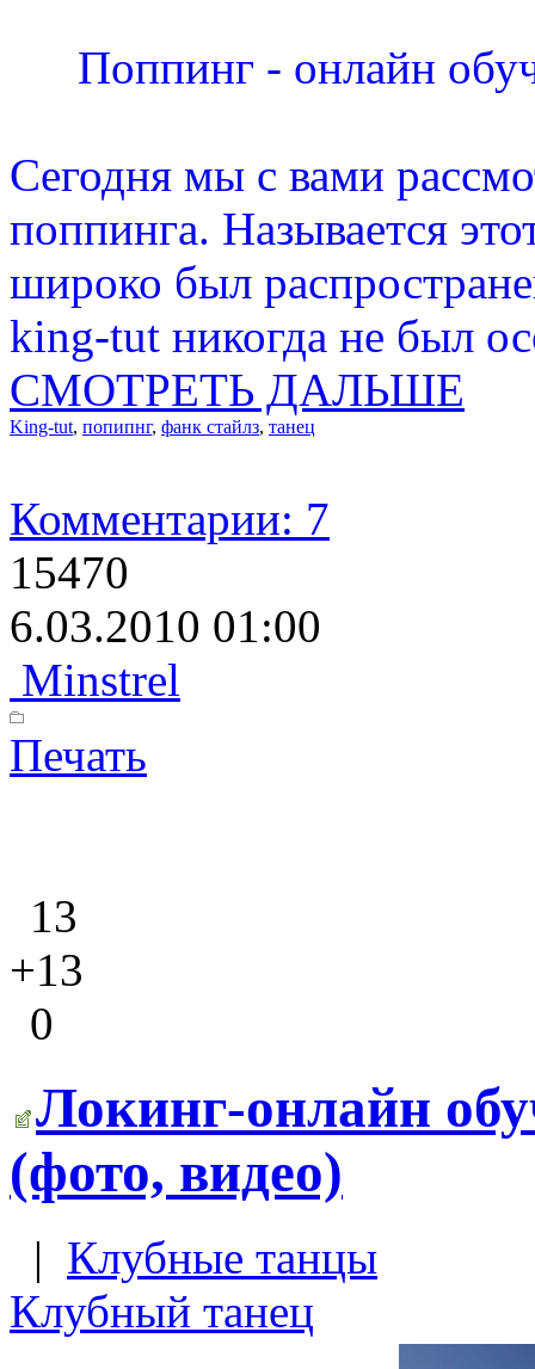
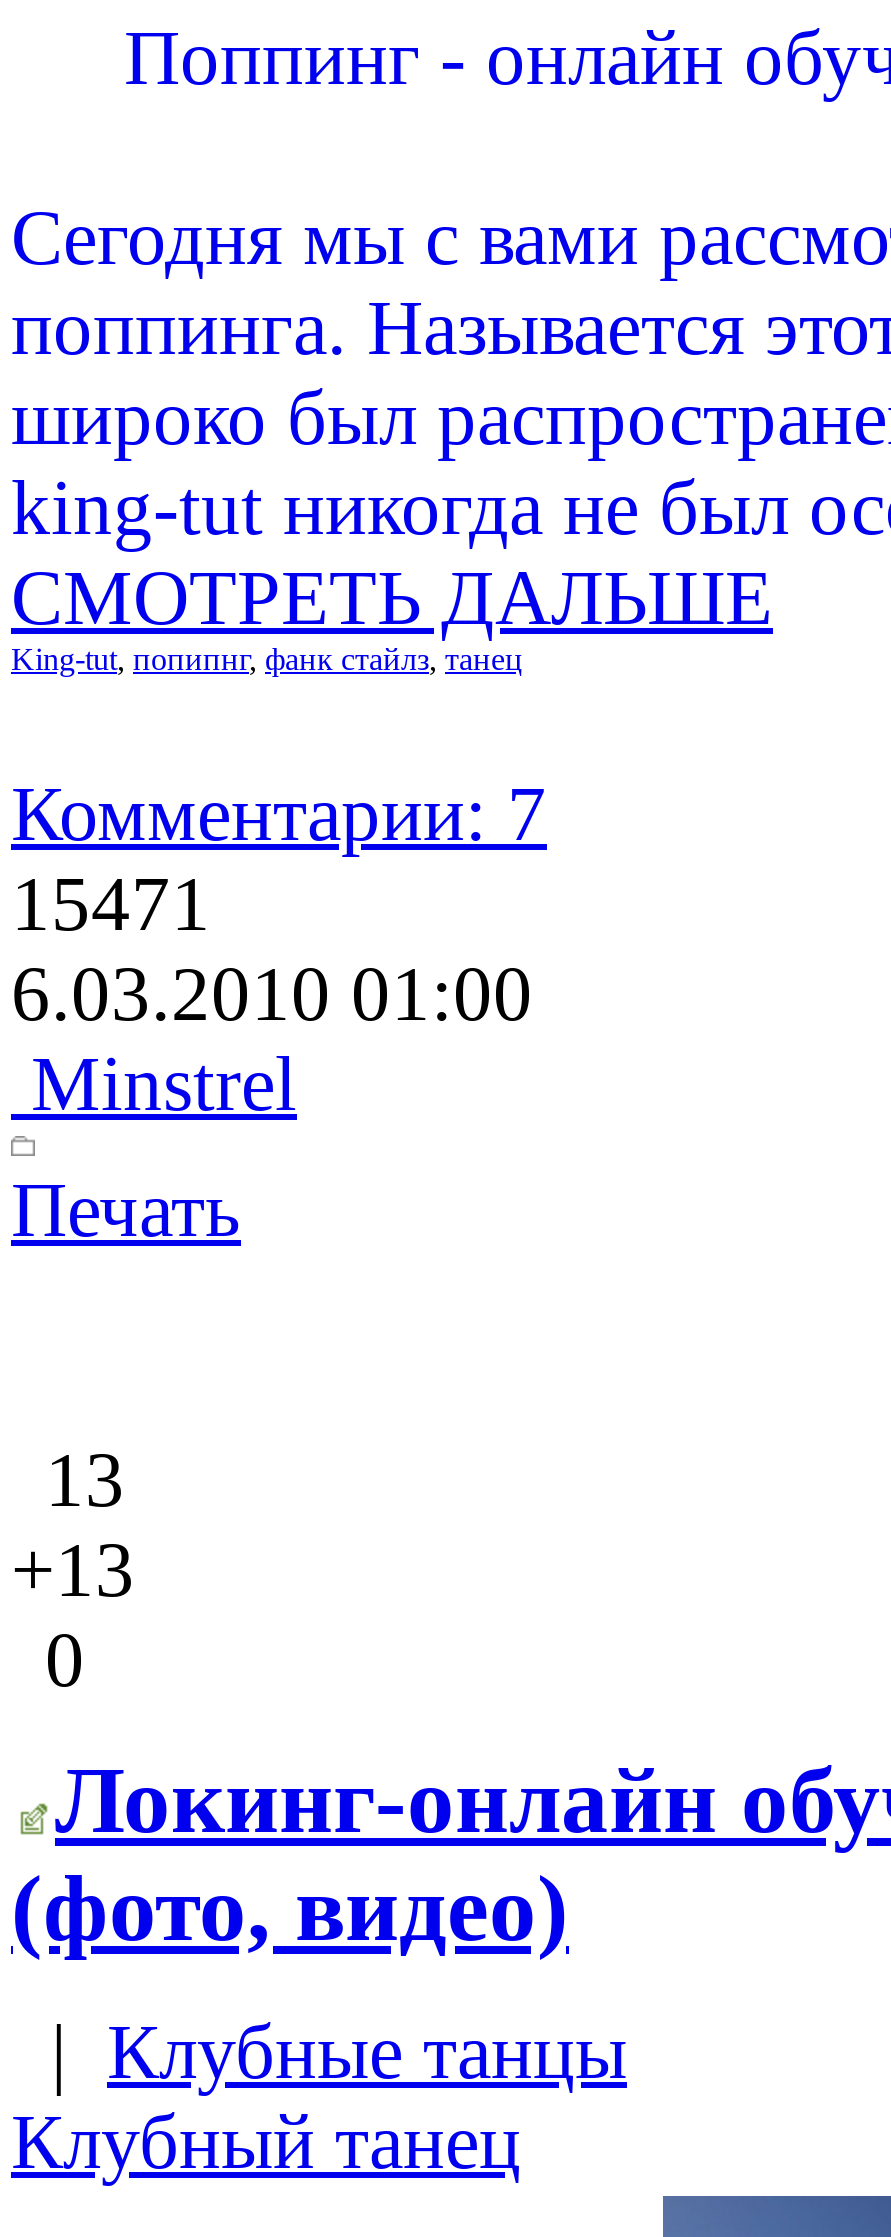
[10,546,129,598] 15470 -> [11,860,211,946] 15471

